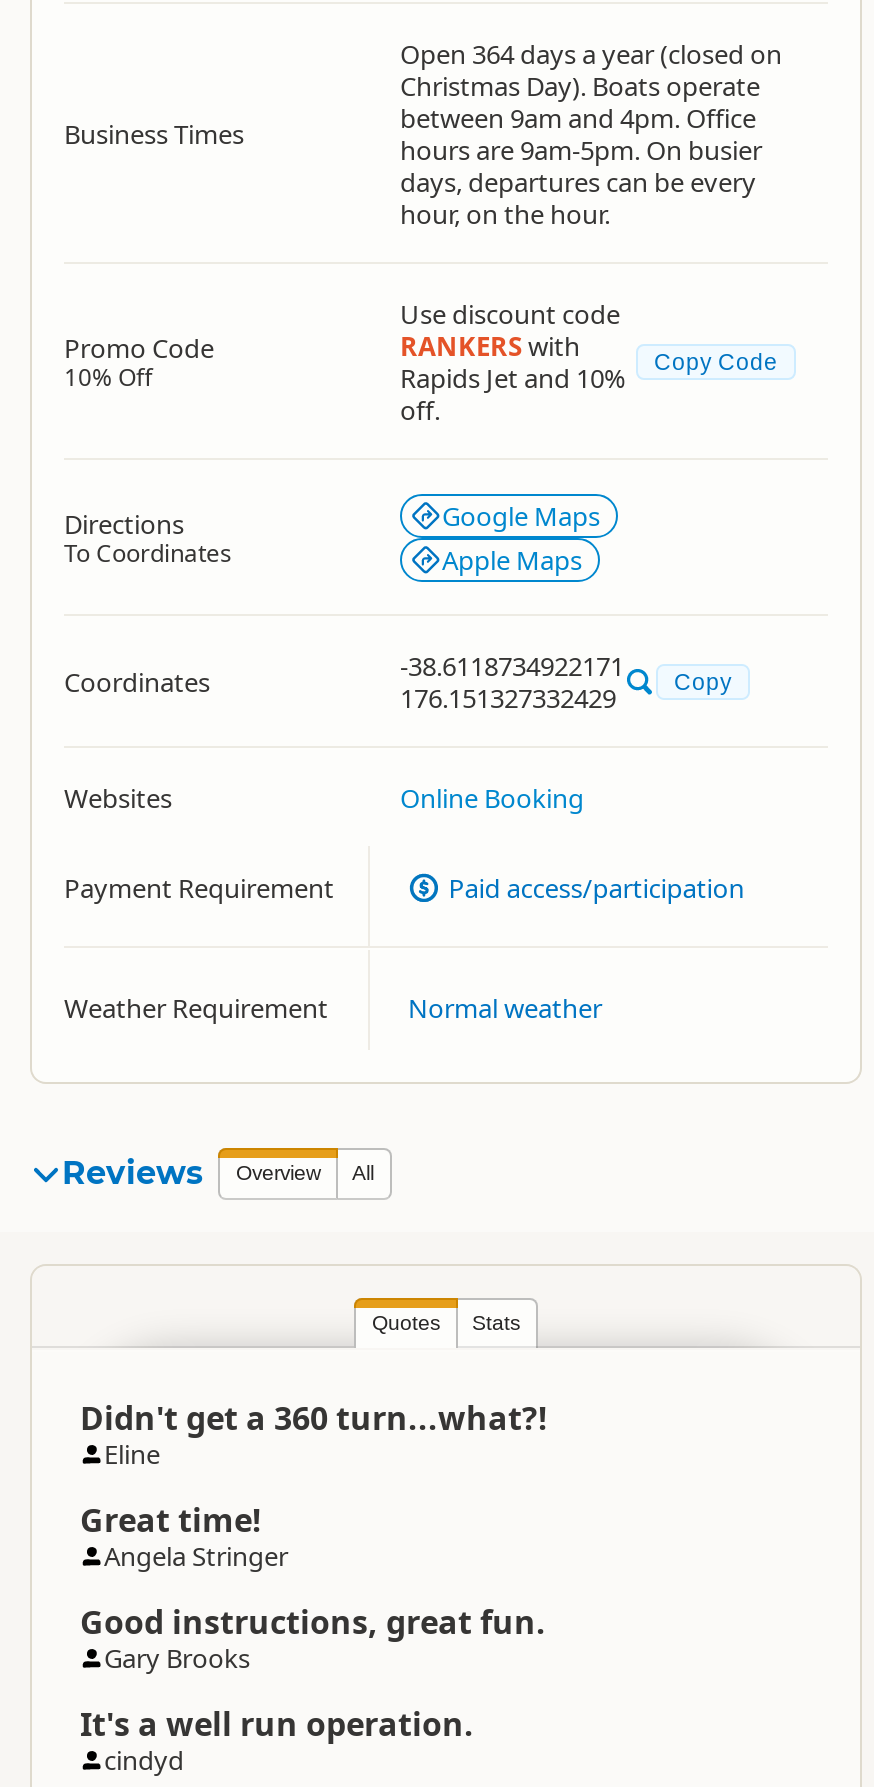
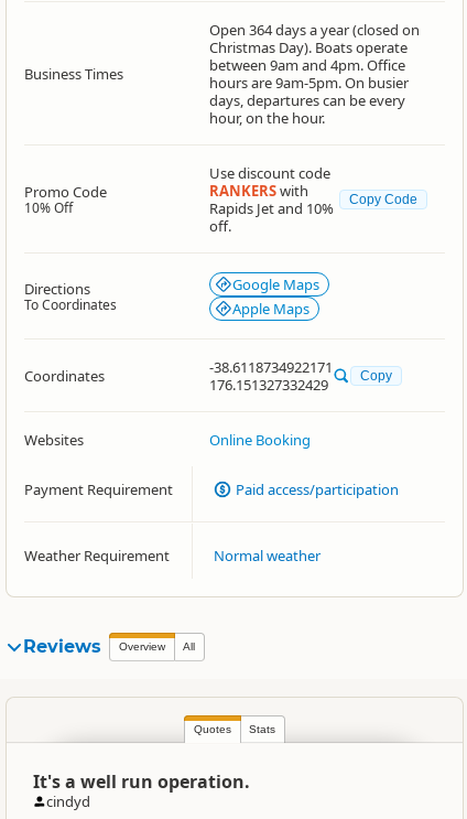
[80,1396,548,1676] Didn't get a 360 turn...what?! | Eline | Great time! | Angela Stringer | Good instructions, great fun. | Gary Brooks -> none

